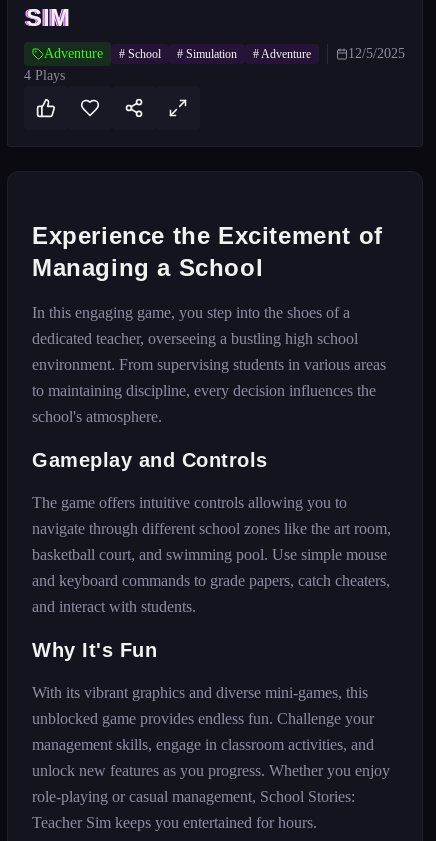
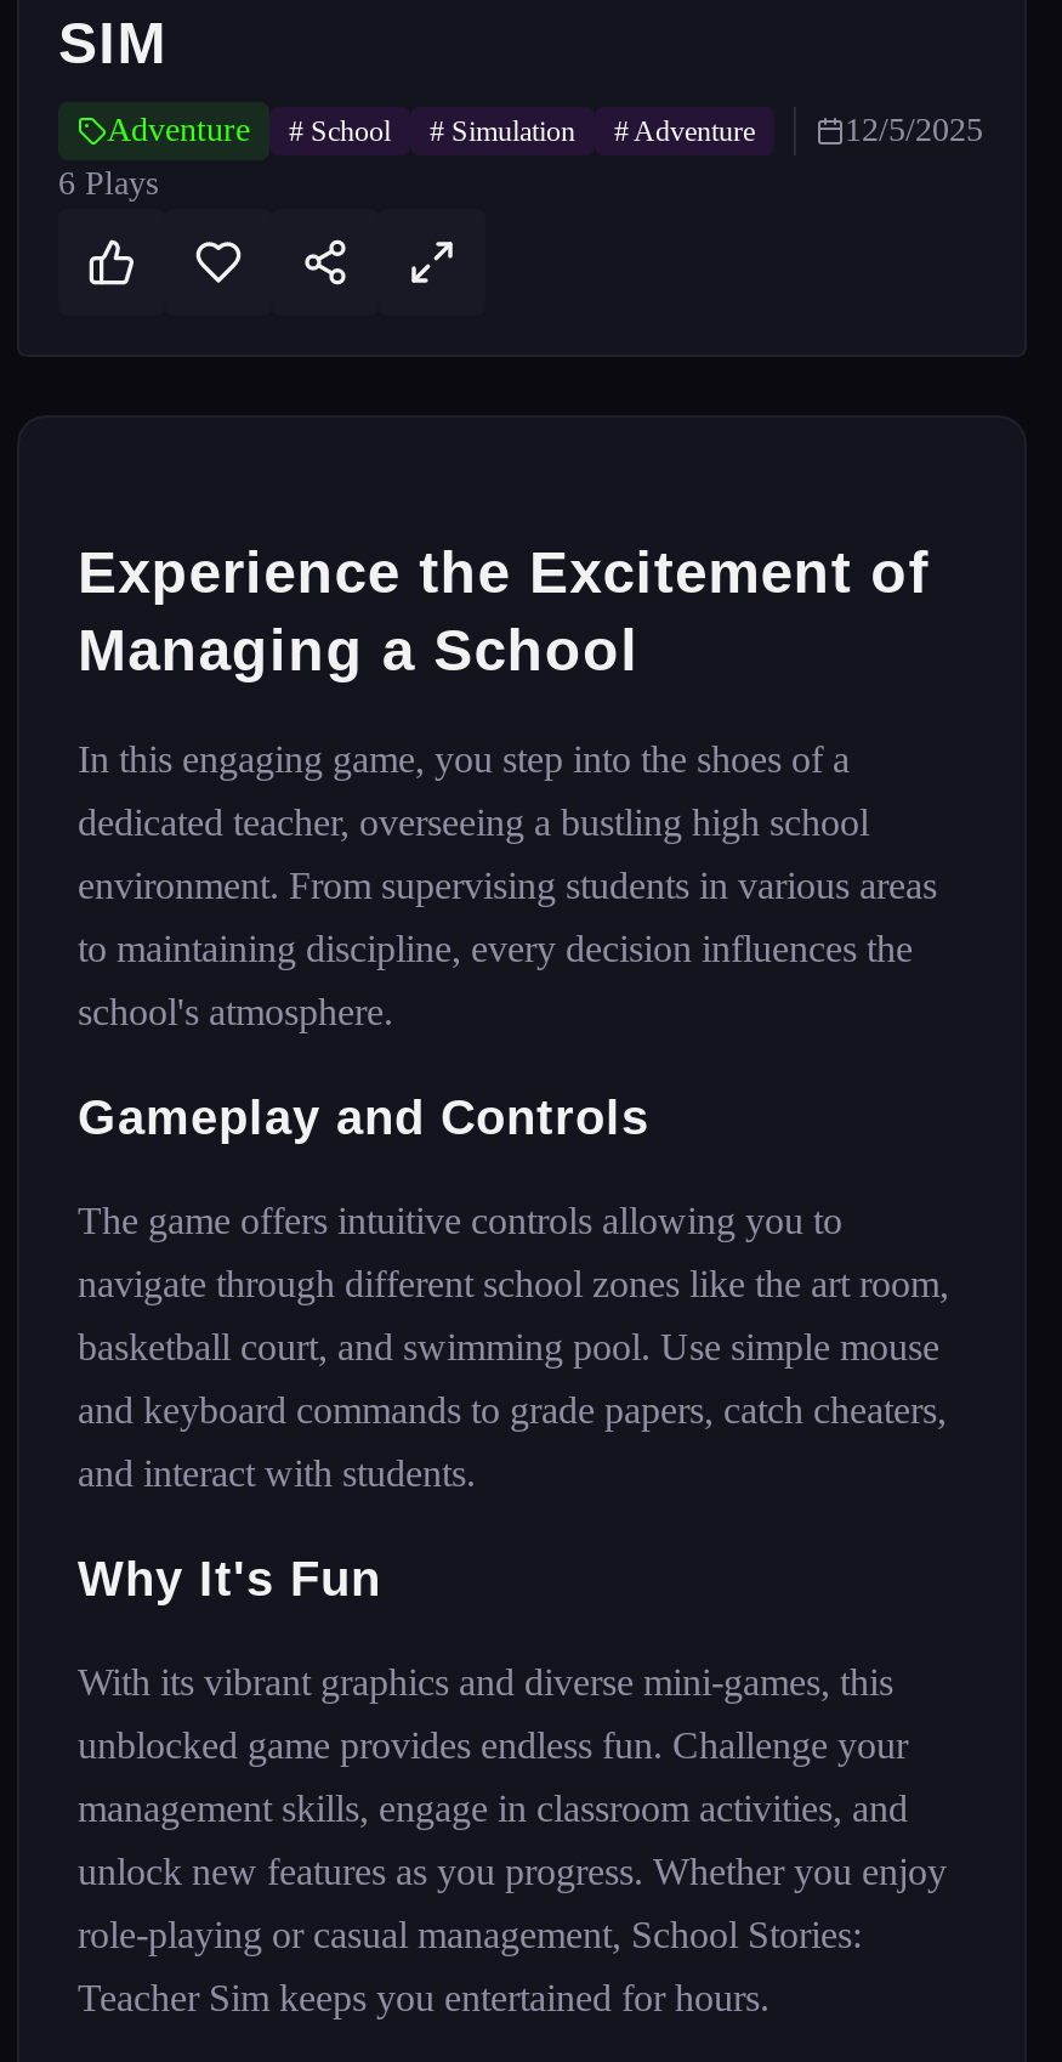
[24,68,65,83] 4 Plays -> [58,165,158,202] 6 Plays

